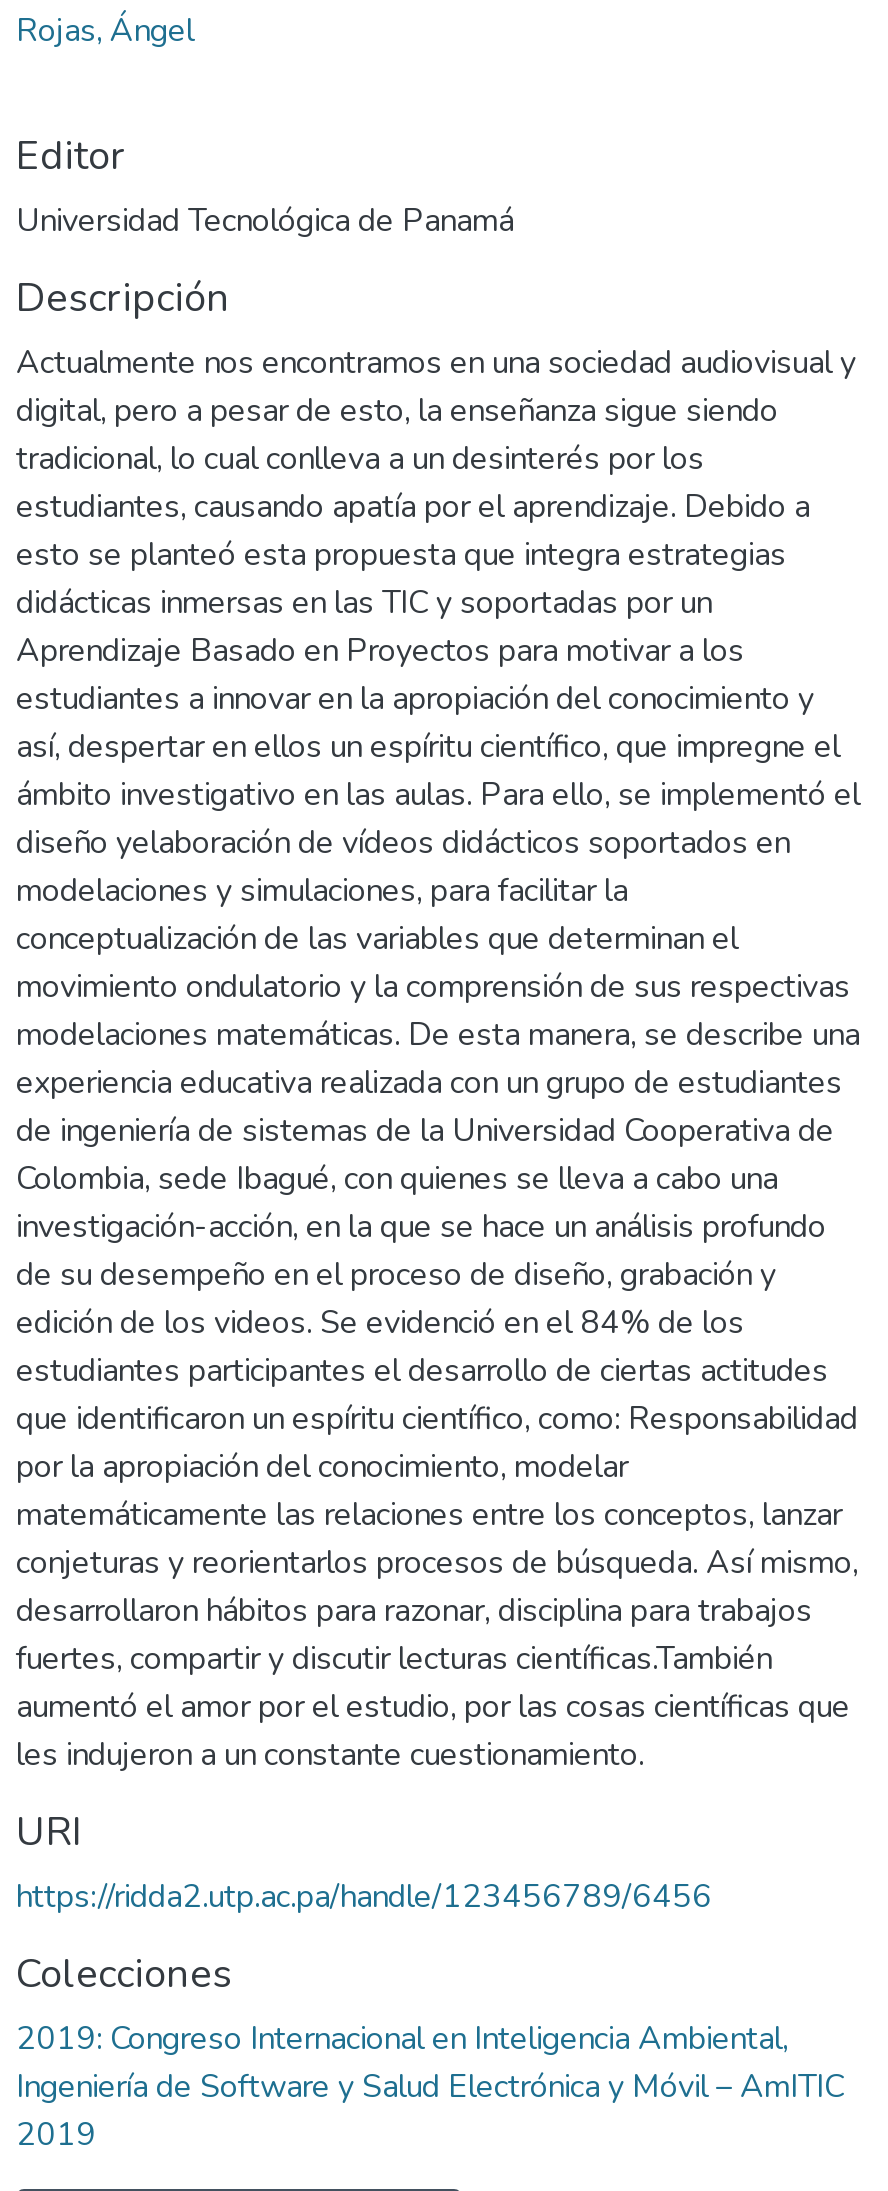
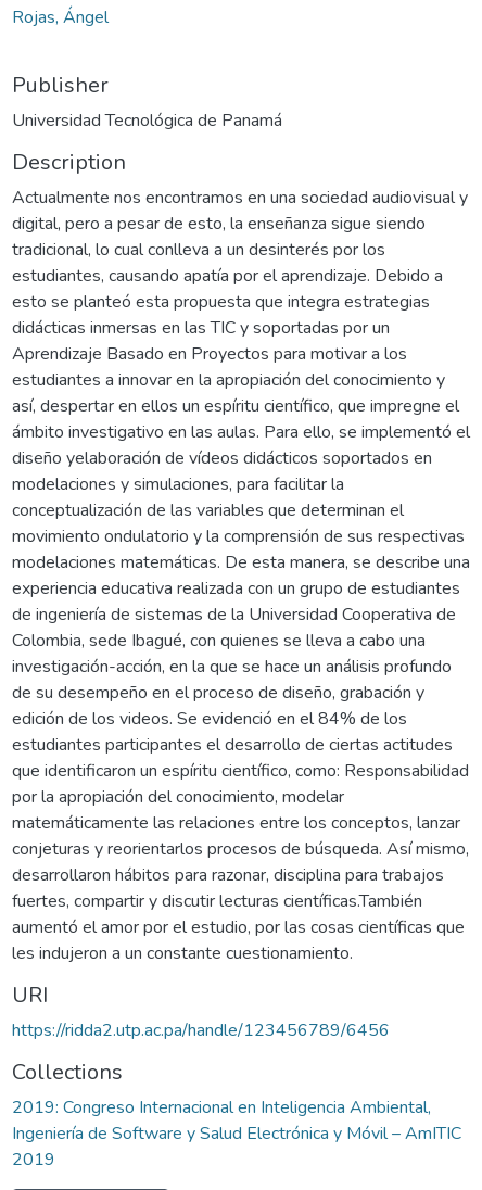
[16,129,126,183] Editor -> [12,70,109,100] Publisher
[16,271,230,325] Descripción -> [12,147,126,177] Description
[16,1947,232,2001] Colecciones -> [12,1057,123,1087] Collections

